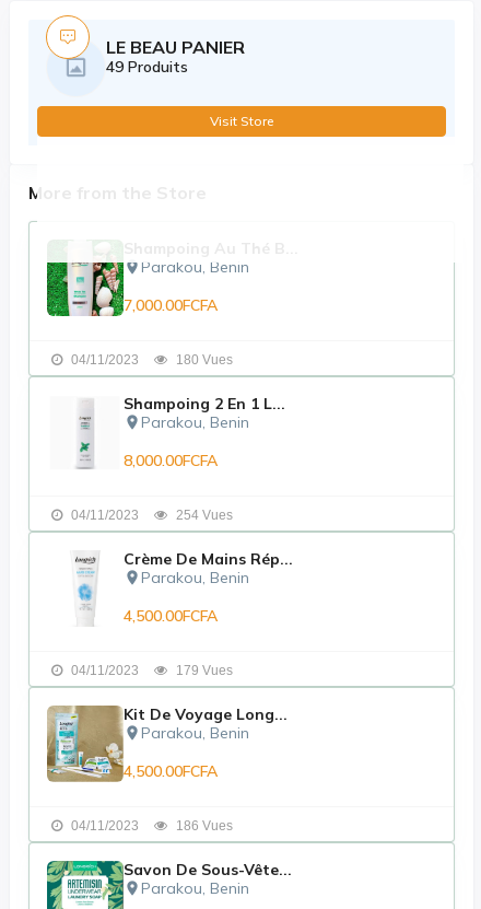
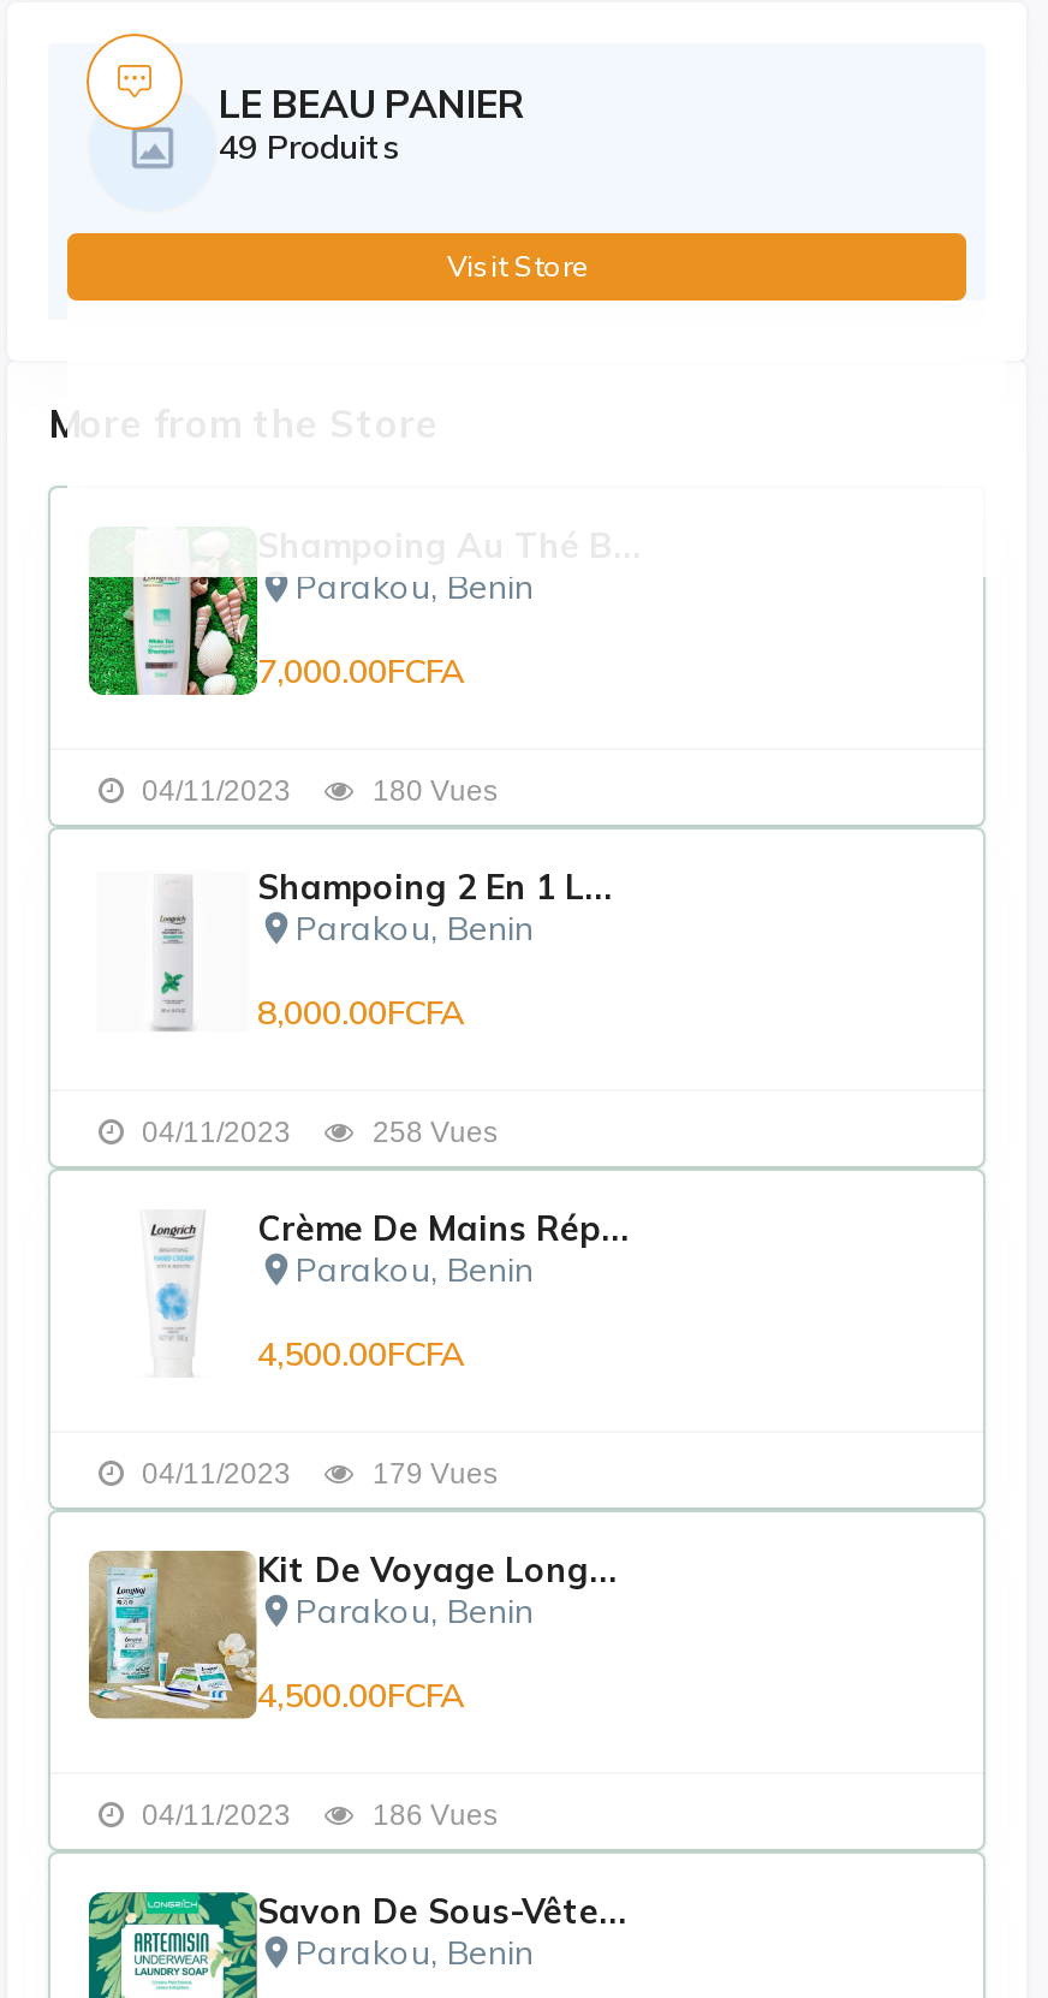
[176,508,233,523] 254 Vues -> [373,1116,498,1149] 258 Vues

